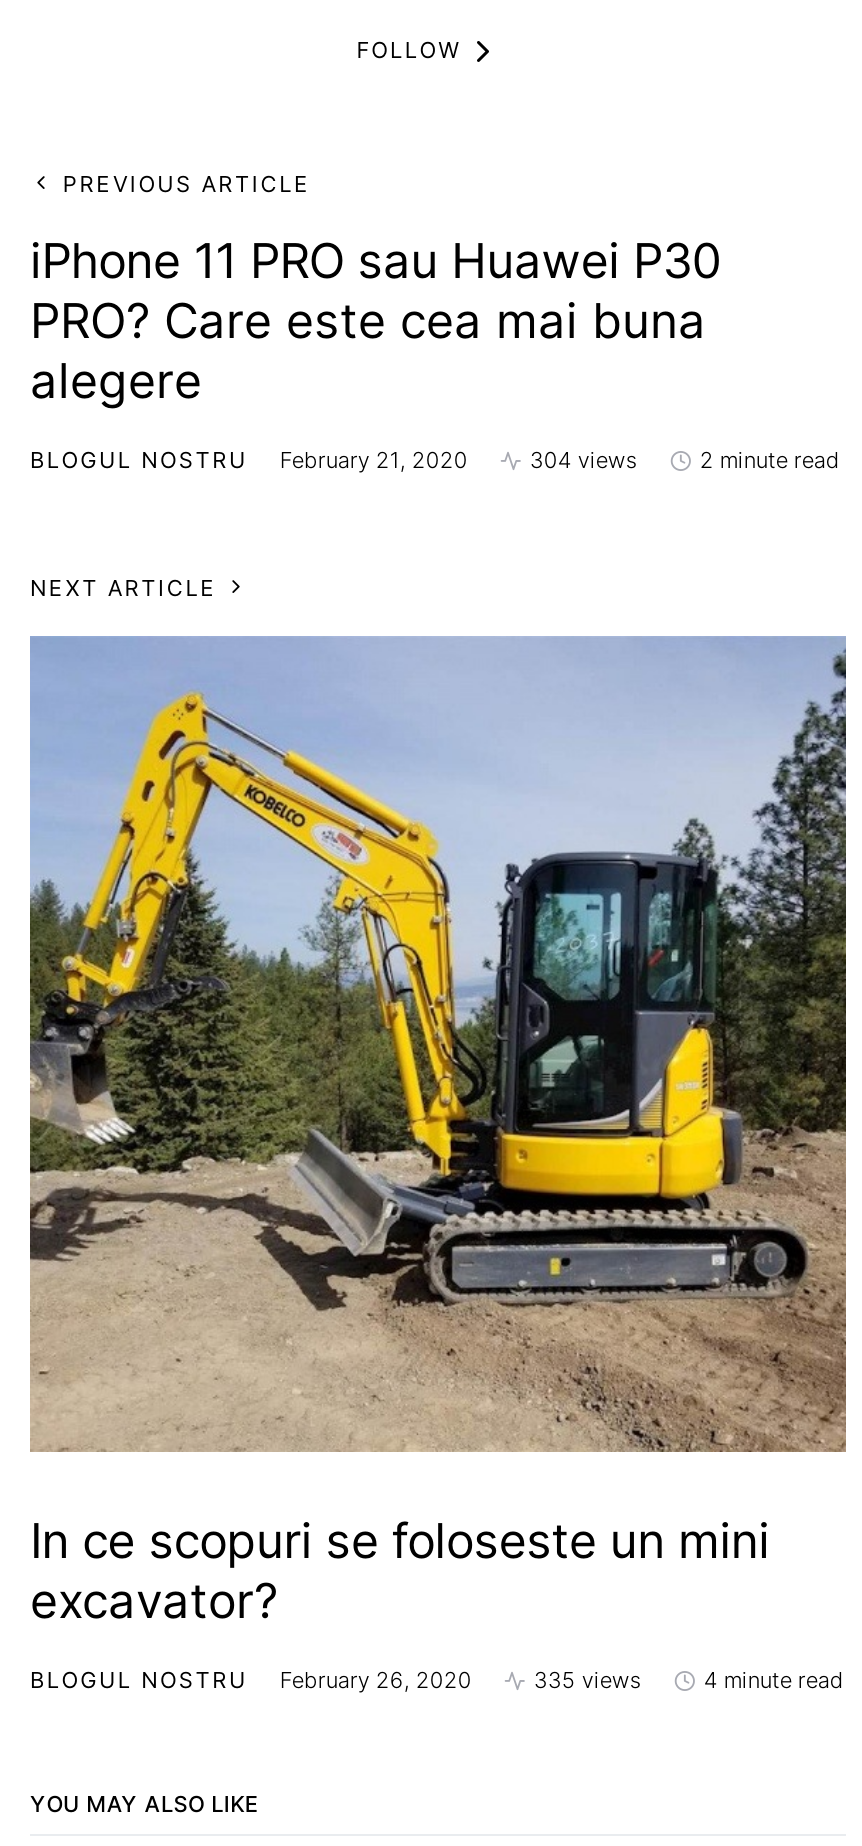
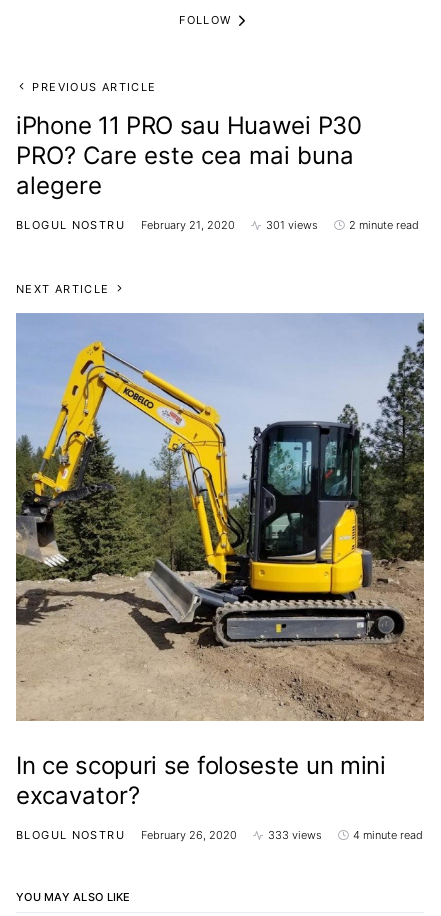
[530,446,638,474] 304 views -> [266,218,318,232] 301 views
[534,1666,642,1694] 335 views -> [268,828,322,842] 333 views

